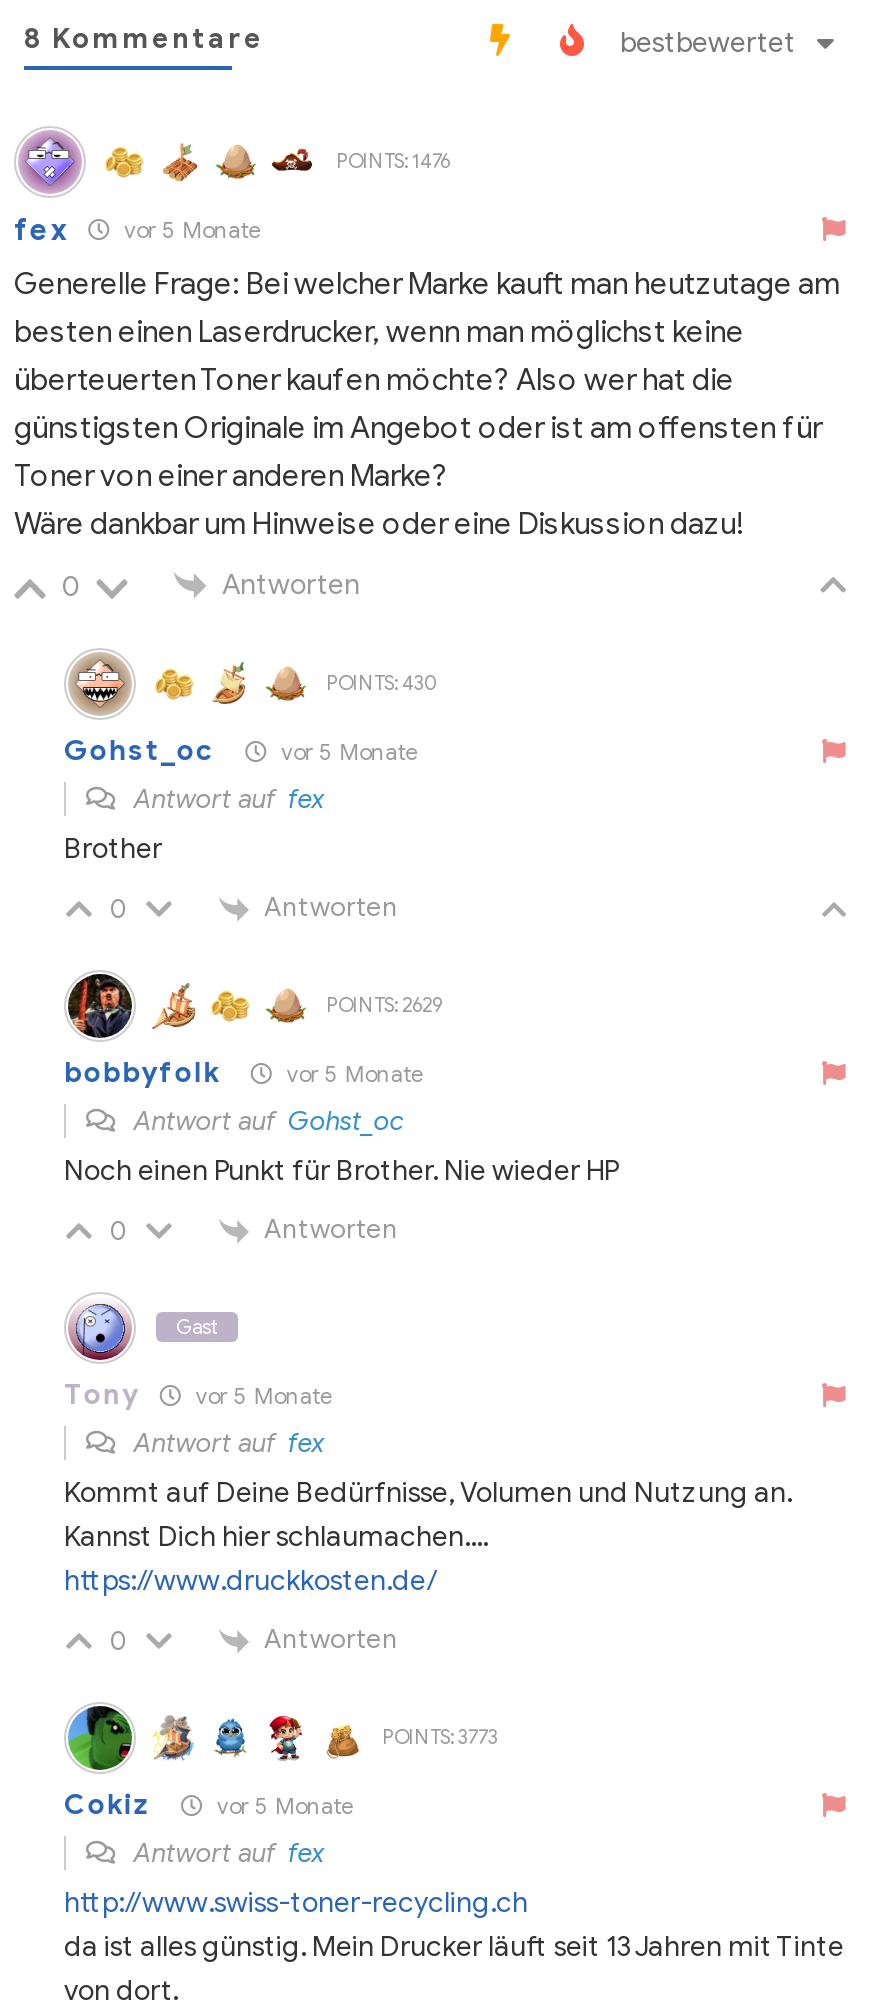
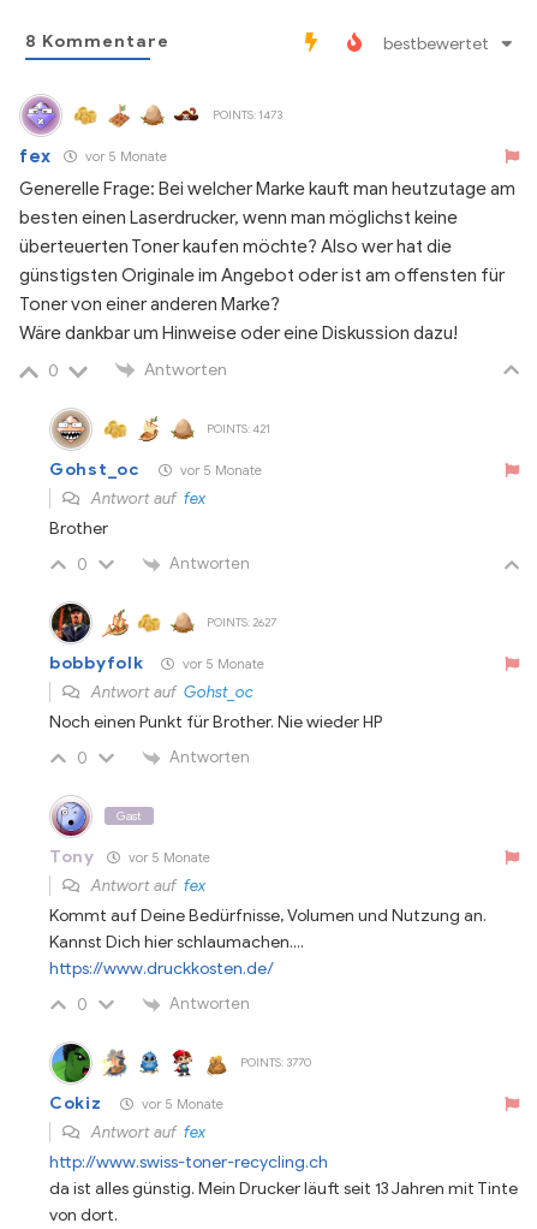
[336,148,450,174] POINTS: 1476 -> [213,107,282,123] POINTS: 1473
[326,671,436,697] POINTS: 430 -> [207,421,270,437] POINTS: 421
[326,992,442,1018] POINTS: 2629 -> [207,615,276,630] POINTS: 2627
[382,1723,498,1749] POINTS: 3773 -> [240,1054,311,1070] POINTS: 3770

